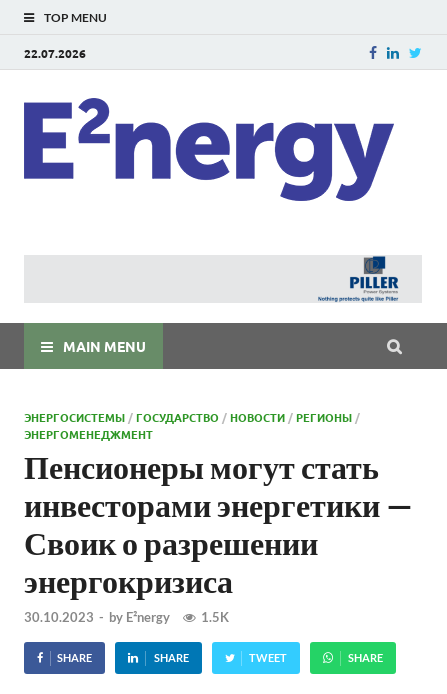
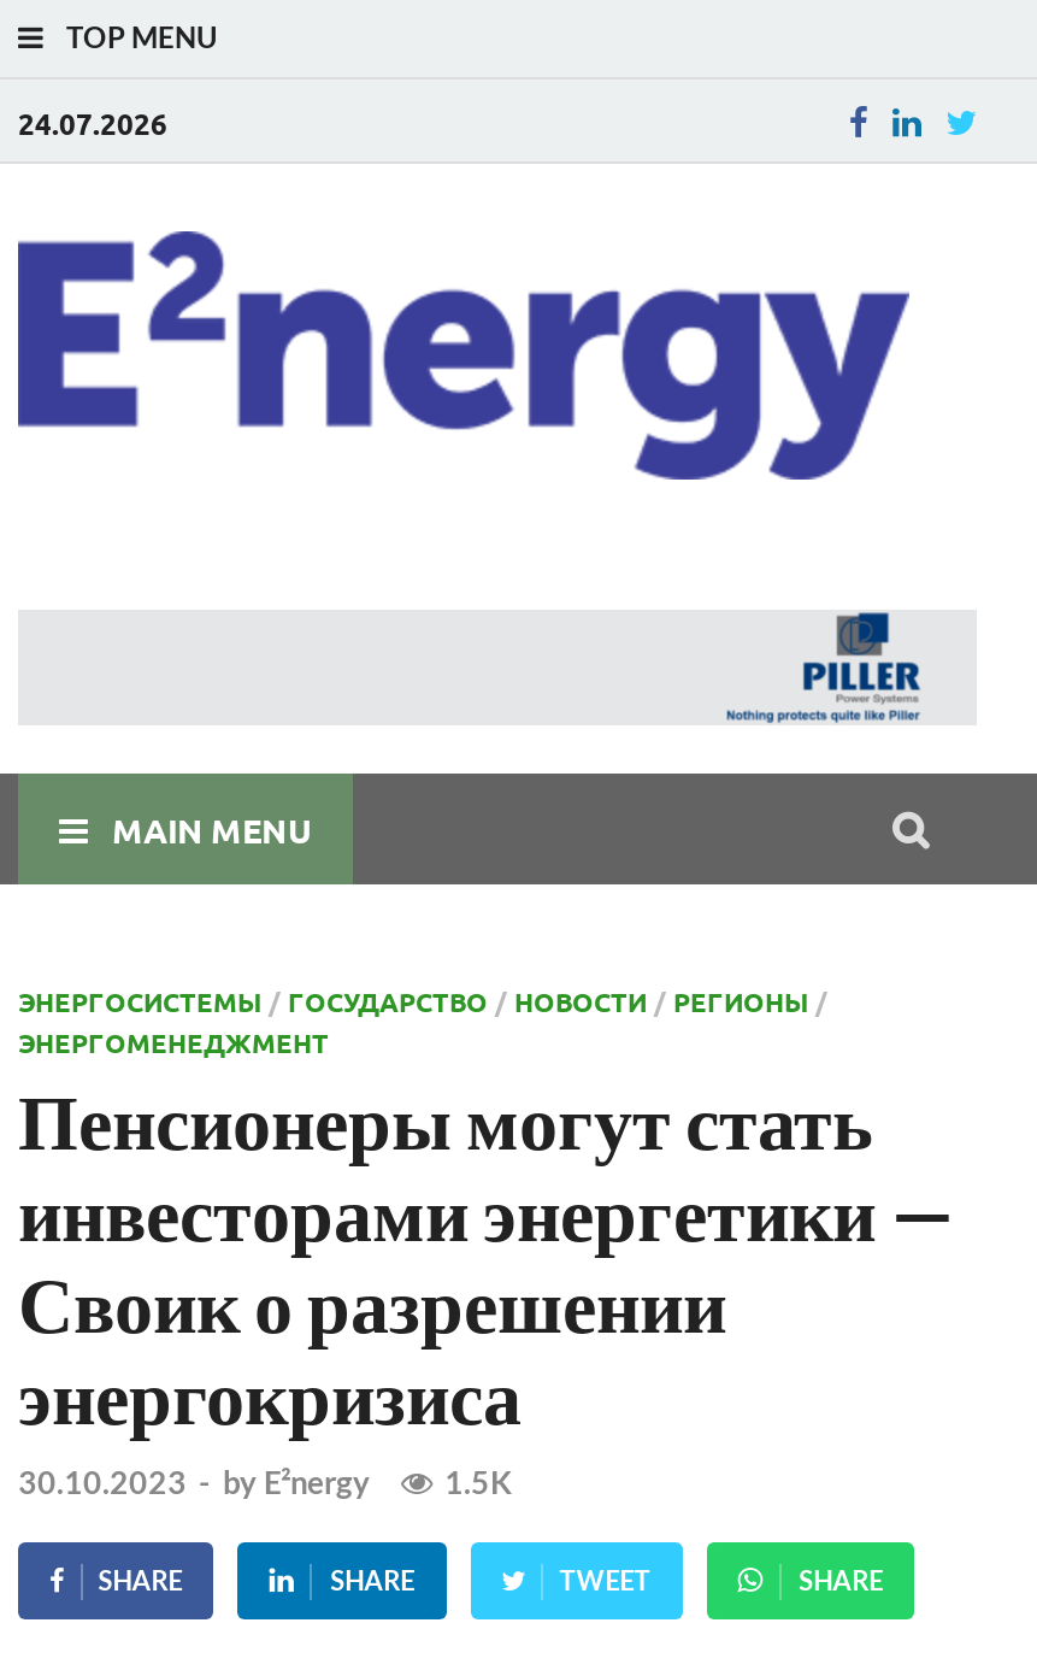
[24,44,86,60] 22.07.2026 -> [18,102,167,141] 24.07.2026

